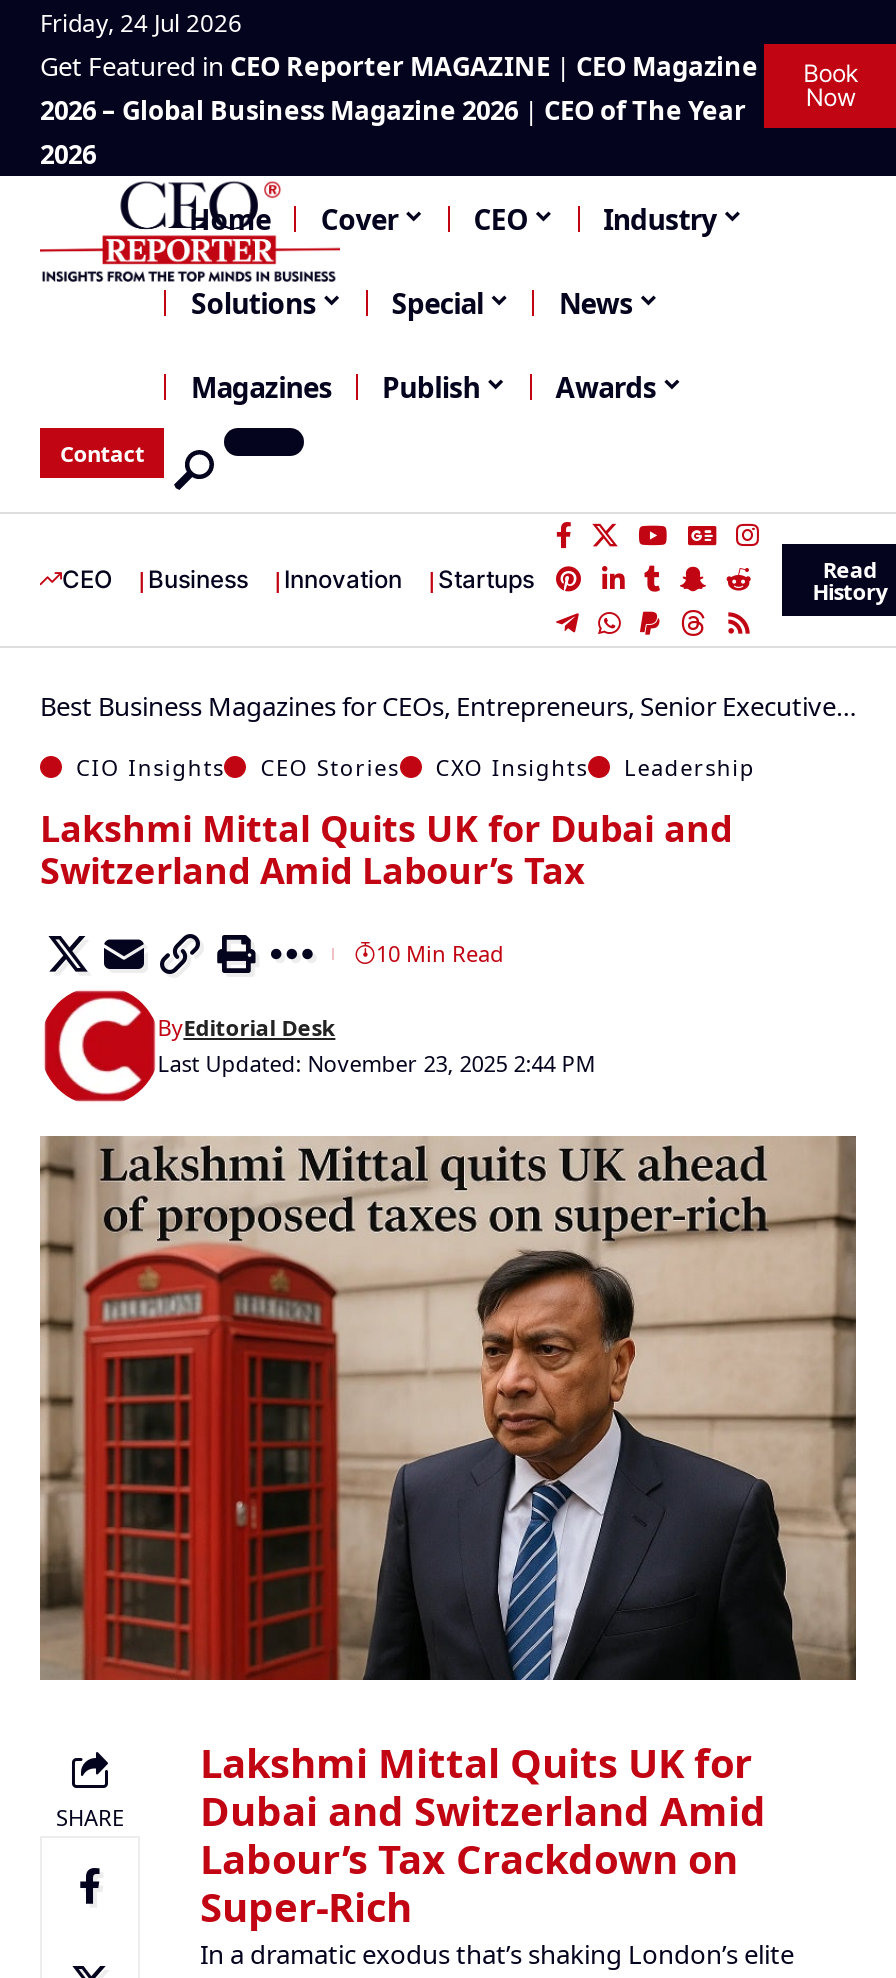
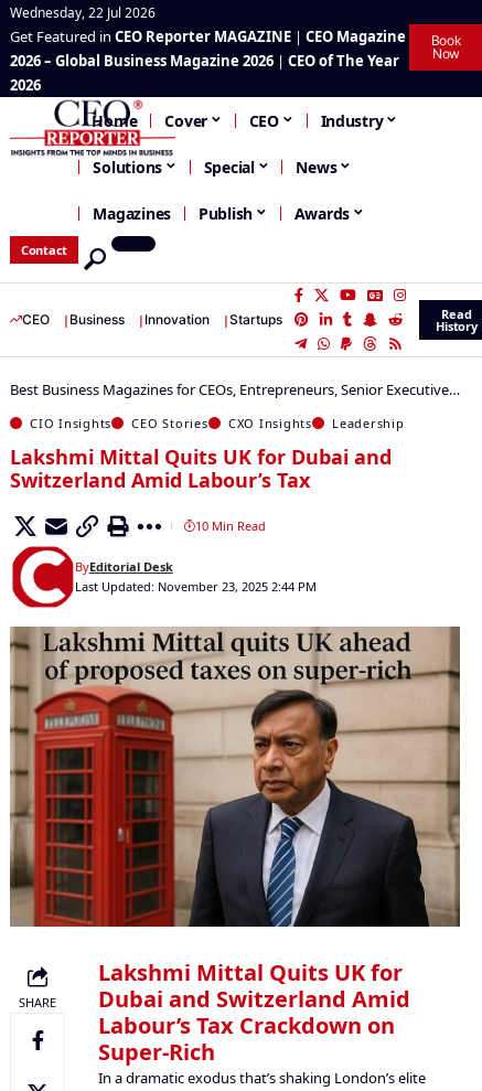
[40,6,242,40] Friday, 24 Jul 2026 -> [10,3,156,22] Wednesday, 22 Jul 2026

